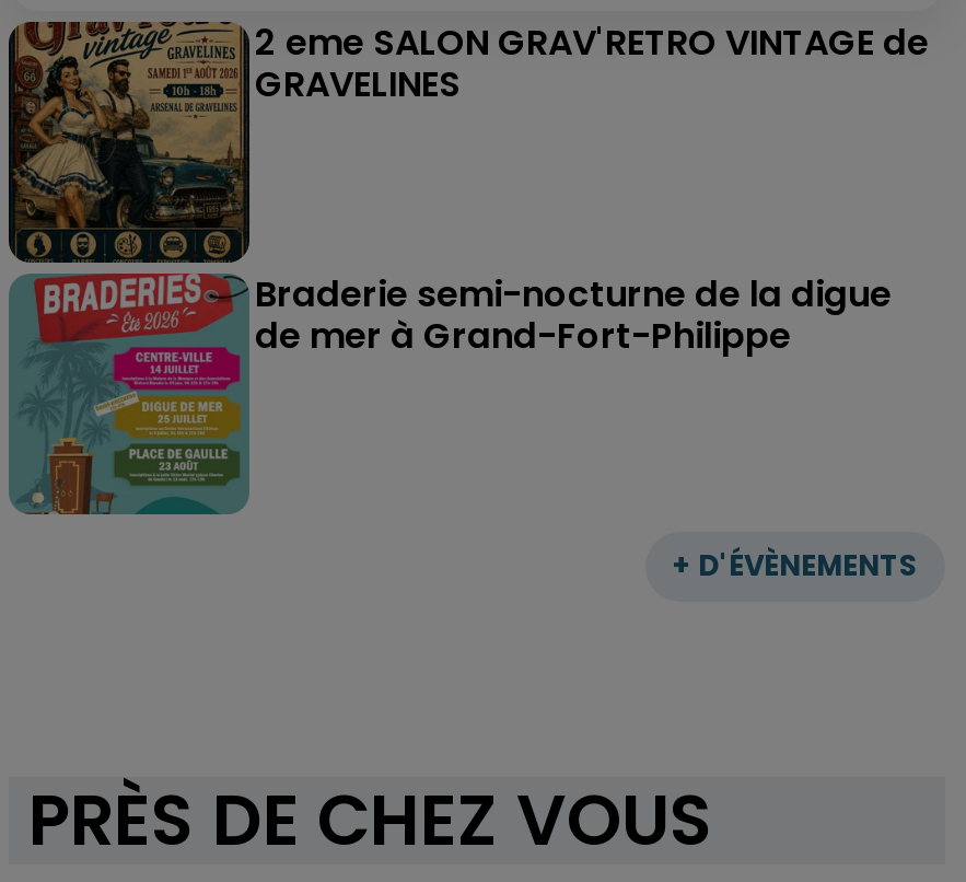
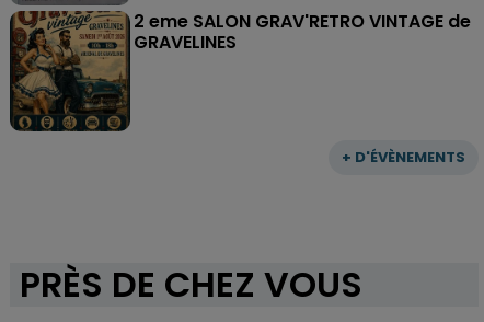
[11,268,892,517] [image] | Braderie semi-nocturne de la digue | de mer à Grand-Fort-Philippe -> none

